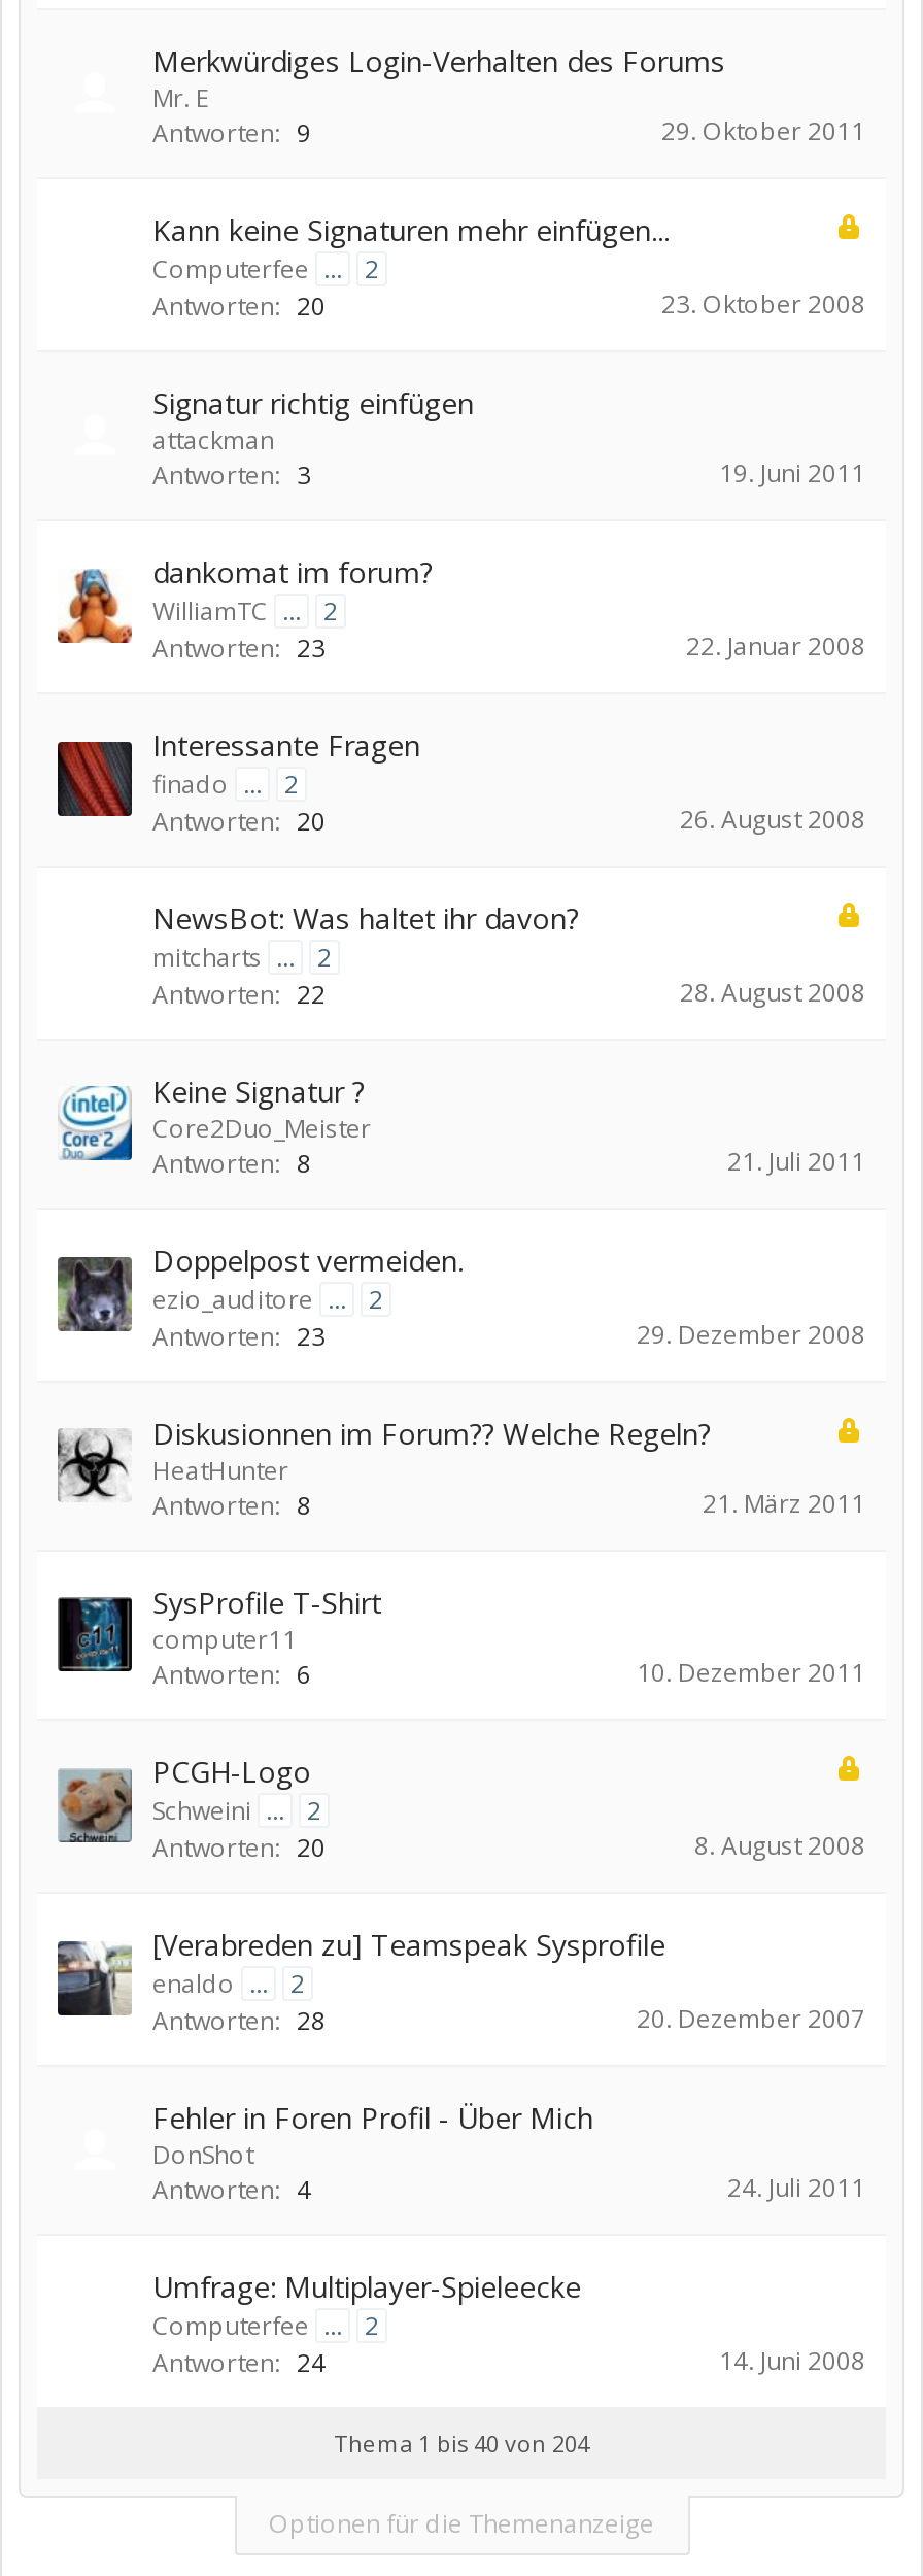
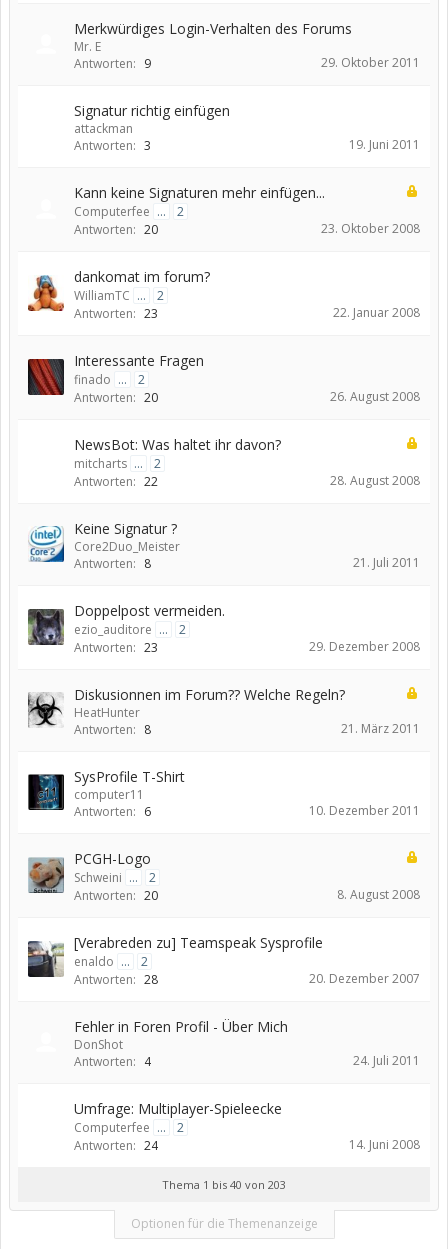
moved [152,210,865,324] -> [74,183,420,238]: Kann keine Signaturen mehr einfügen... | Computerfee ... | 2 | Antworten: 20 | 23. Oktober 2008
moved [152,383,865,493] -> [74,101,420,154]: Signatur richtig einfügen | attackman | Antworten: 3 | 19. Juni 2011
[334,2428,589,2459] Thema 1 bis 40 von 204 -> [162,1177,286,1192] Thema 1 bis 40 von 203

